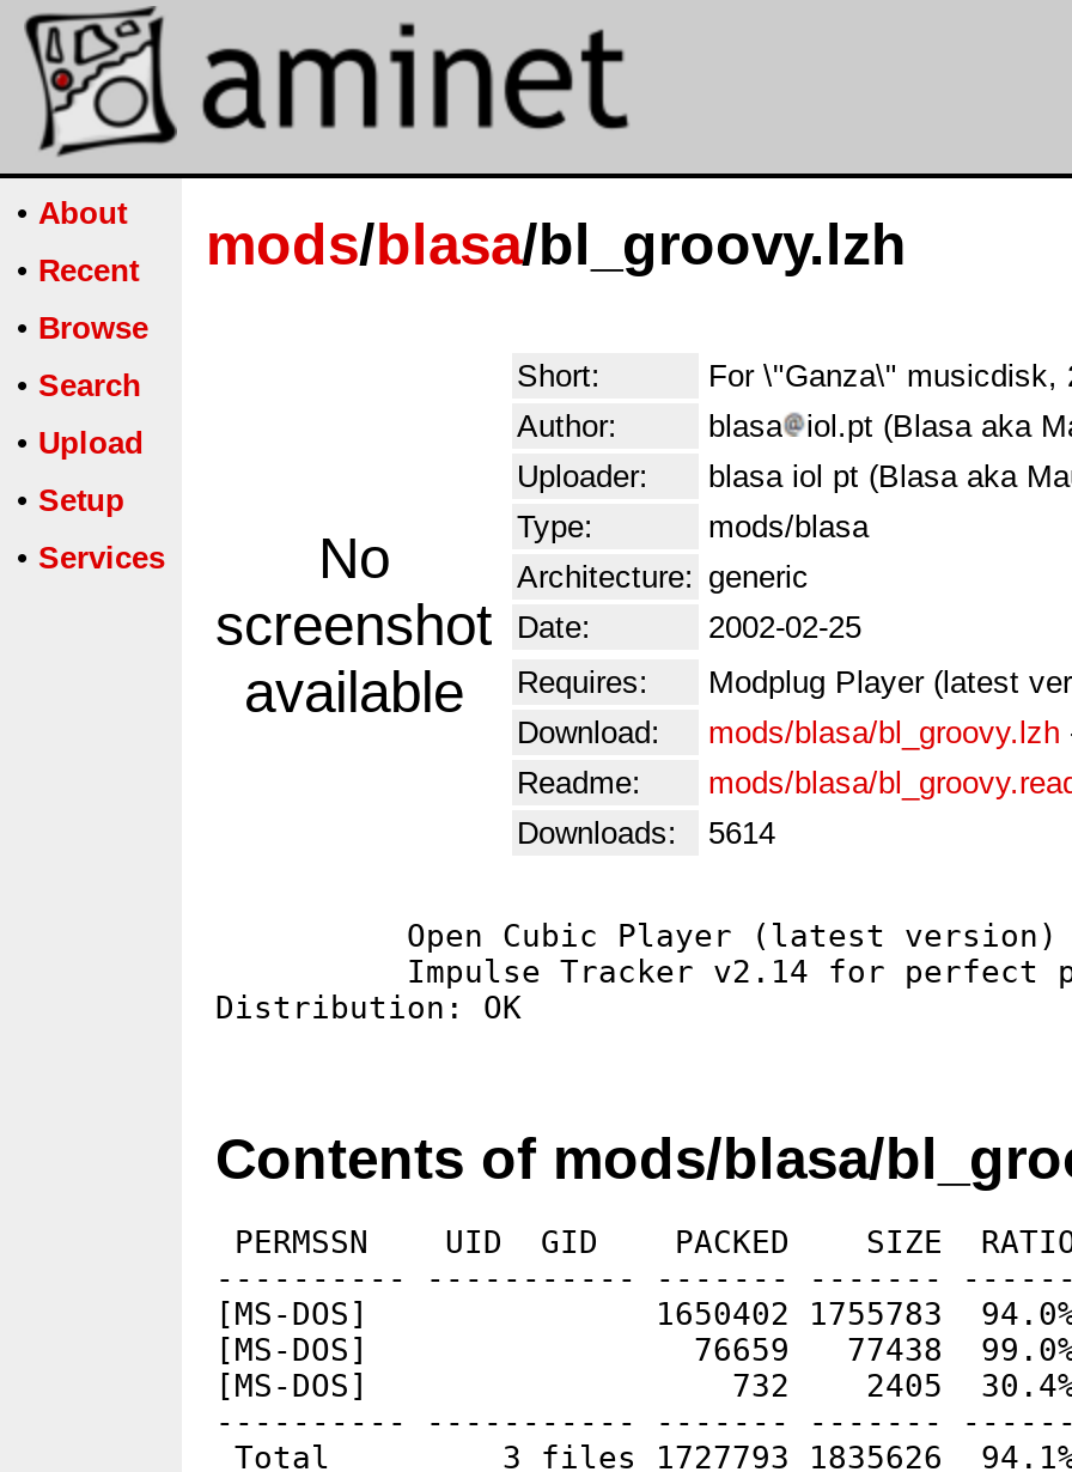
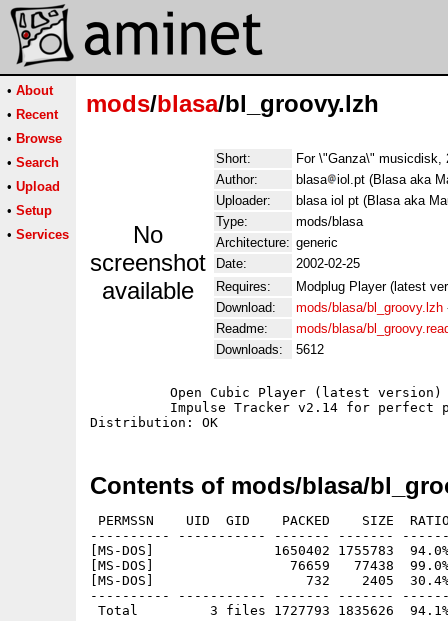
[517,815,775,851] Downloads: 5614 -> [216,342,324,357] Downloads: 5612

